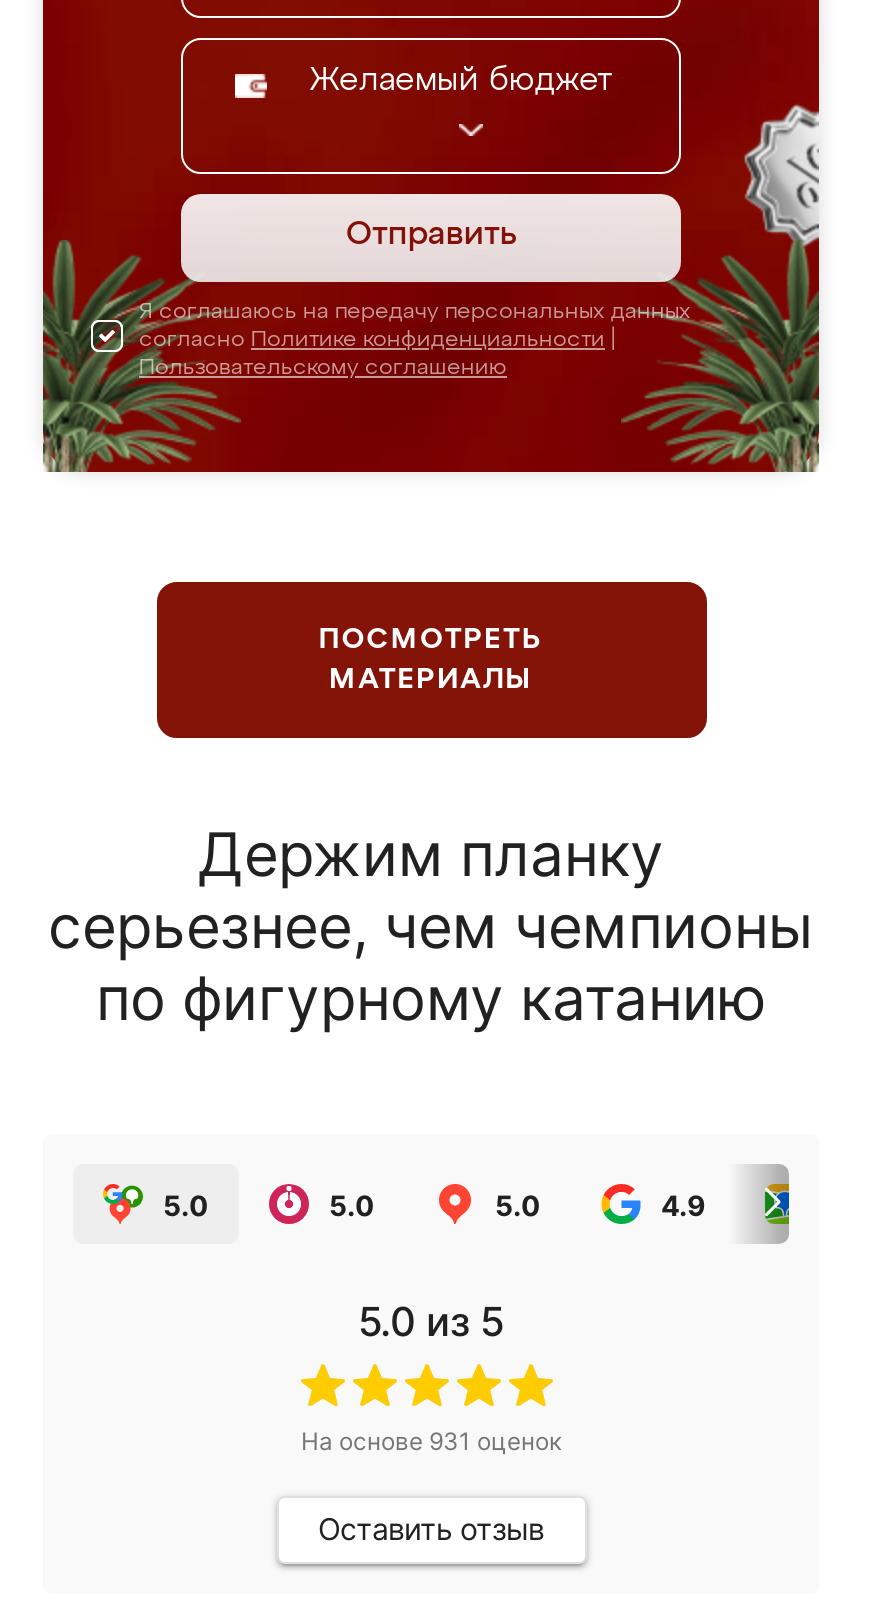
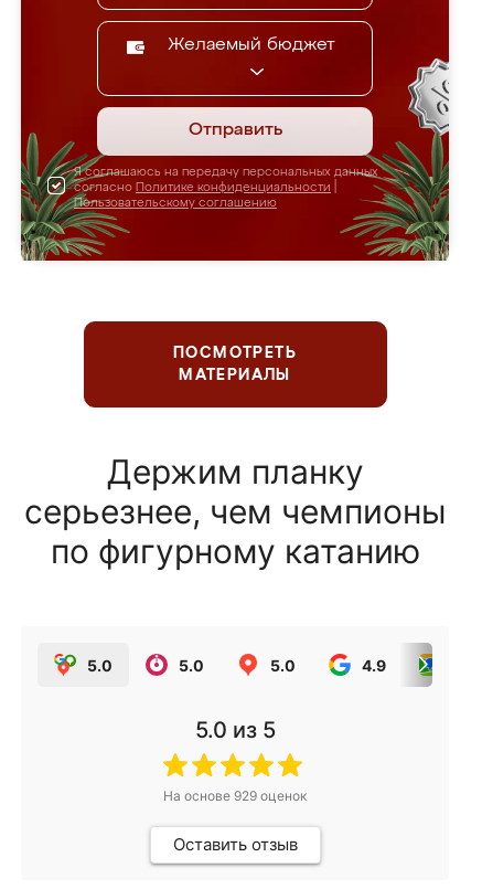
[301,1426,561,1456] На основе 931 оценок -> [163,787,307,804] На основе 929 оценок

